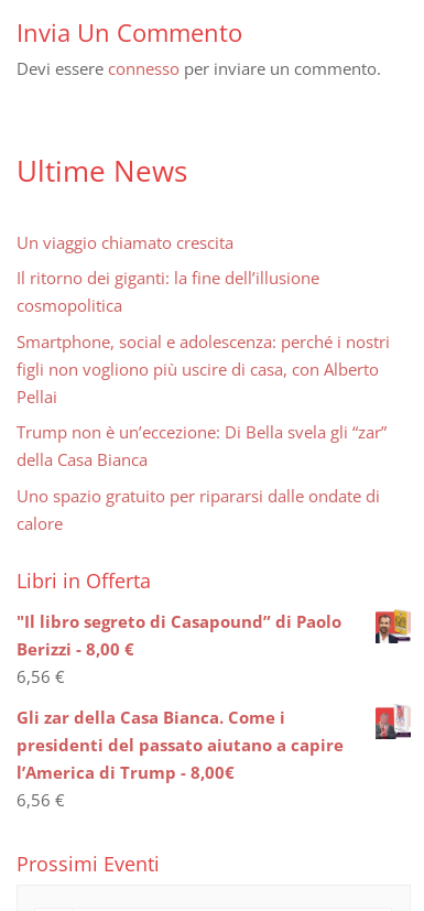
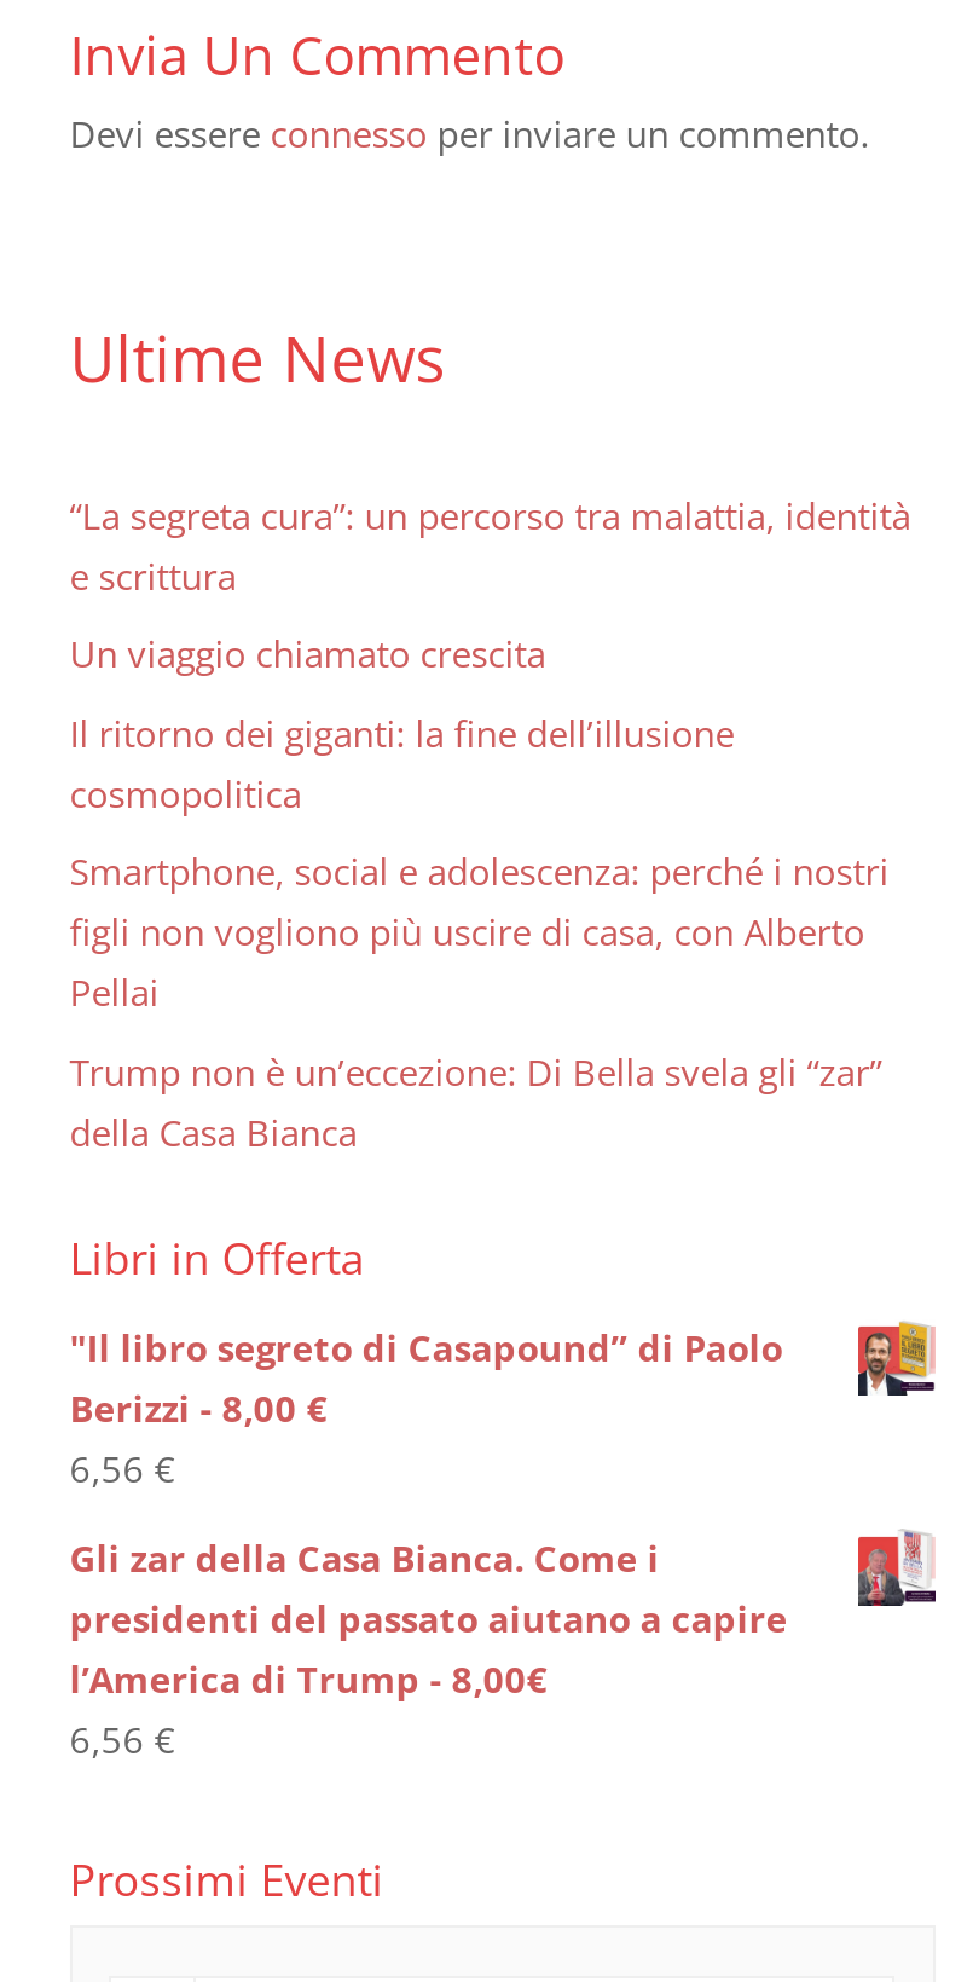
none -> [70,490,911,599] “La segreta cura”: un percorso tra malattia, identità | e scrittura
moved [16,231,390,471] -> [70,629,889,1155]: Un viaggio chiamato crescita | Il ritorno dei giganti: la fine dell’illusione | cosmopolitica | Smartphone, social e adolescenza: perché i nostri | figli non vogliono più uscire di casa, con Alberto | Pellai | Trump non è un’eccezione: Di Bella svela gli “zar” | della Casa Bianca
[16,484,380,534] Uno spazio gratuito per ripararsi dalle ondate di | calore -> none

